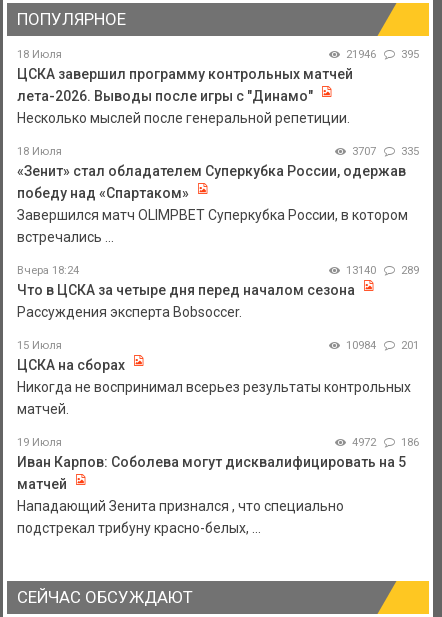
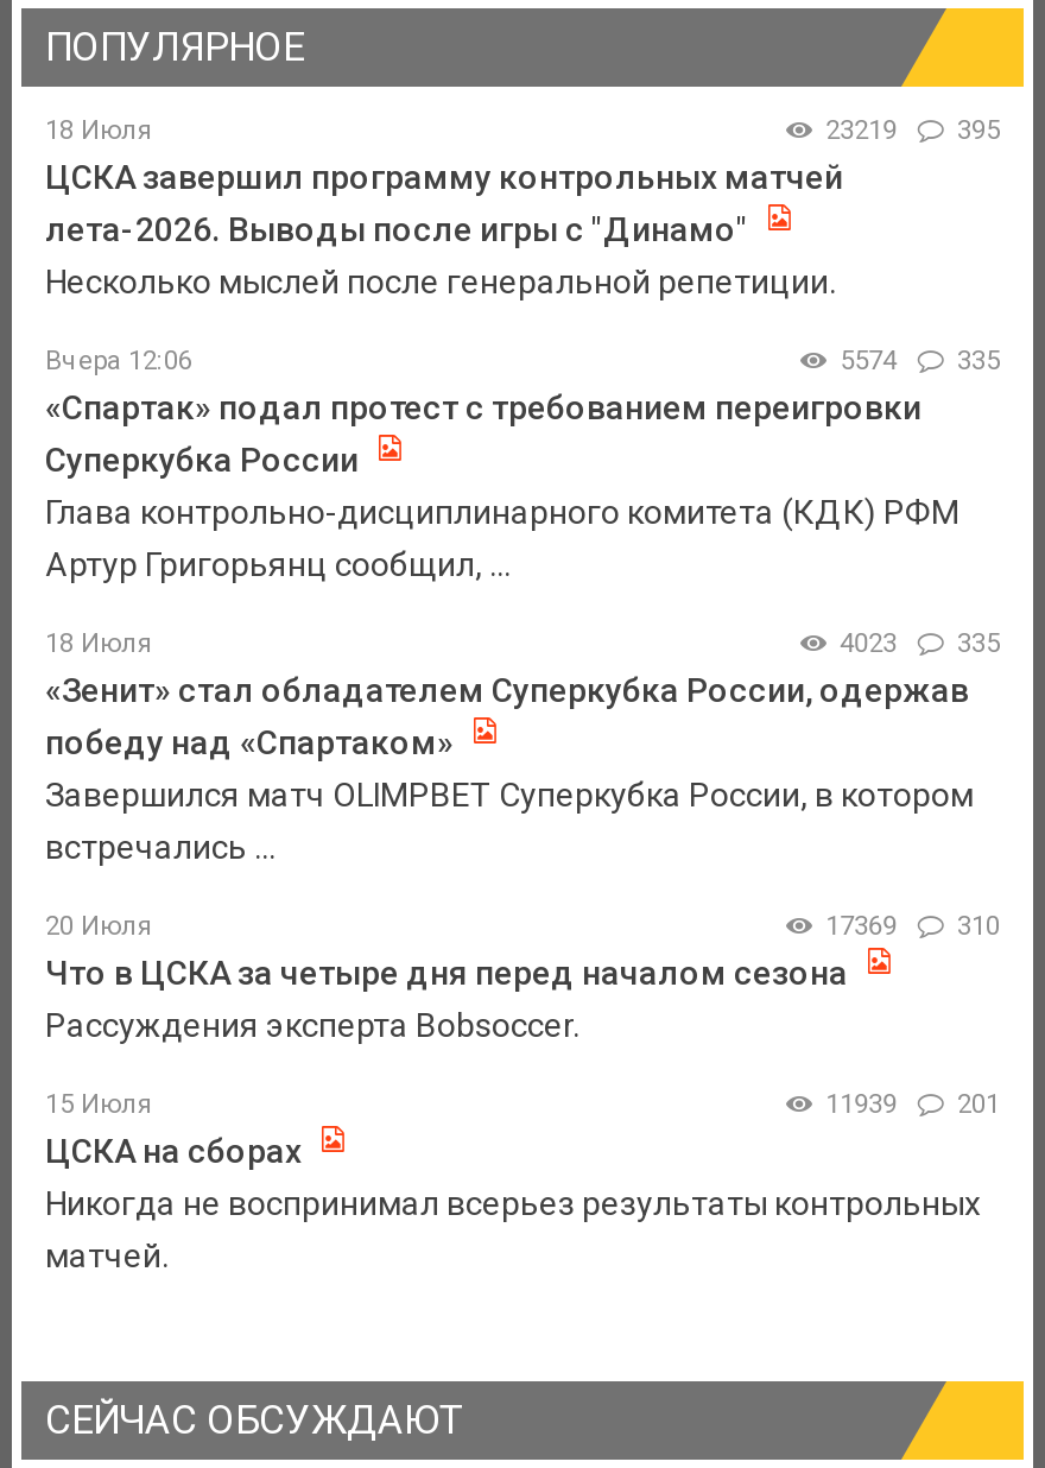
[346,48,419,61] 21946 395 -> [826,115,1000,146] 23219 395
none -> [45,346,1000,583] Вчера 12:06 | 5574 | 335 | «Спартак» подал протест с требованием переигровки | Суперкубка России | Глава контрольно-дисциплинарного комитета (КДК) РФМ | Артур Григорьянц сообщил, ...
moved [17,145,419,245] -> [45,628,1000,866]: 18 Июля | 335 | «Зенит» стал обладателем Суперкубка России, одержав | победу над «Спартаком» | Завершился матч OLIMPBET Суперкубка России, в котором | встречались ...
[352,145,419,158] 3707 335 -> [840,628,1000,659] 4023 335
[17,264,419,277] Вчера 18:24 | 13140 | 289 -> [45,911,1000,942] 20 Июля | 17369 | 310
moved [17,282,419,417] -> [45,954,1000,1274]: Что в ЦСКА за четыре дня перед началом сезона | Рассуждения эксперта Bobsoccer. | 15 Июля | 201 | ЦСКА на сборах | Никогда не воспринимал всерьез результаты контрольных | матчей.
[346,339,419,352] 10984 201 -> [826,1089,1000,1120] 11939 201
[17,436,419,536] 19 Июля | 4972 | 186 | Иван Карпов: Соболева могут дисквалифицировать на 5 | матчей | Нападающий Зенита признался , что специально | подстрекал трибуну красно-белых, ... -> none

